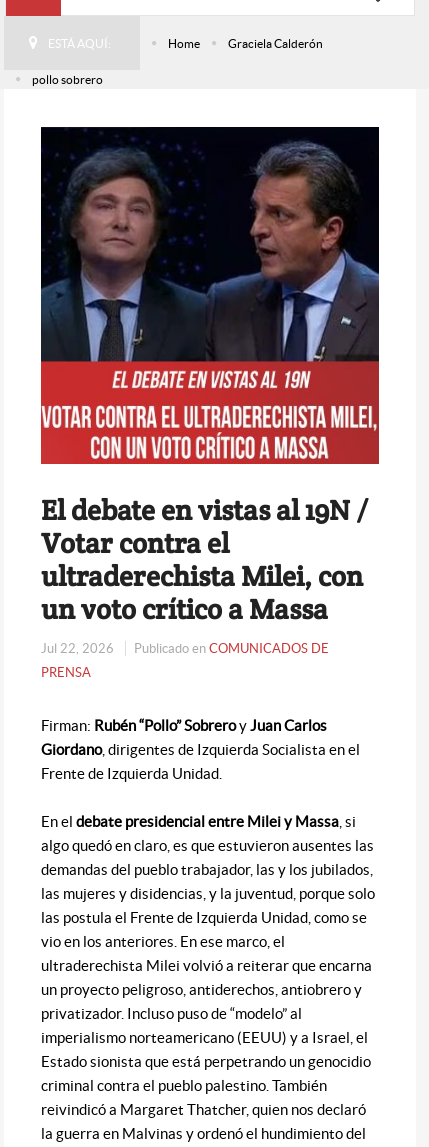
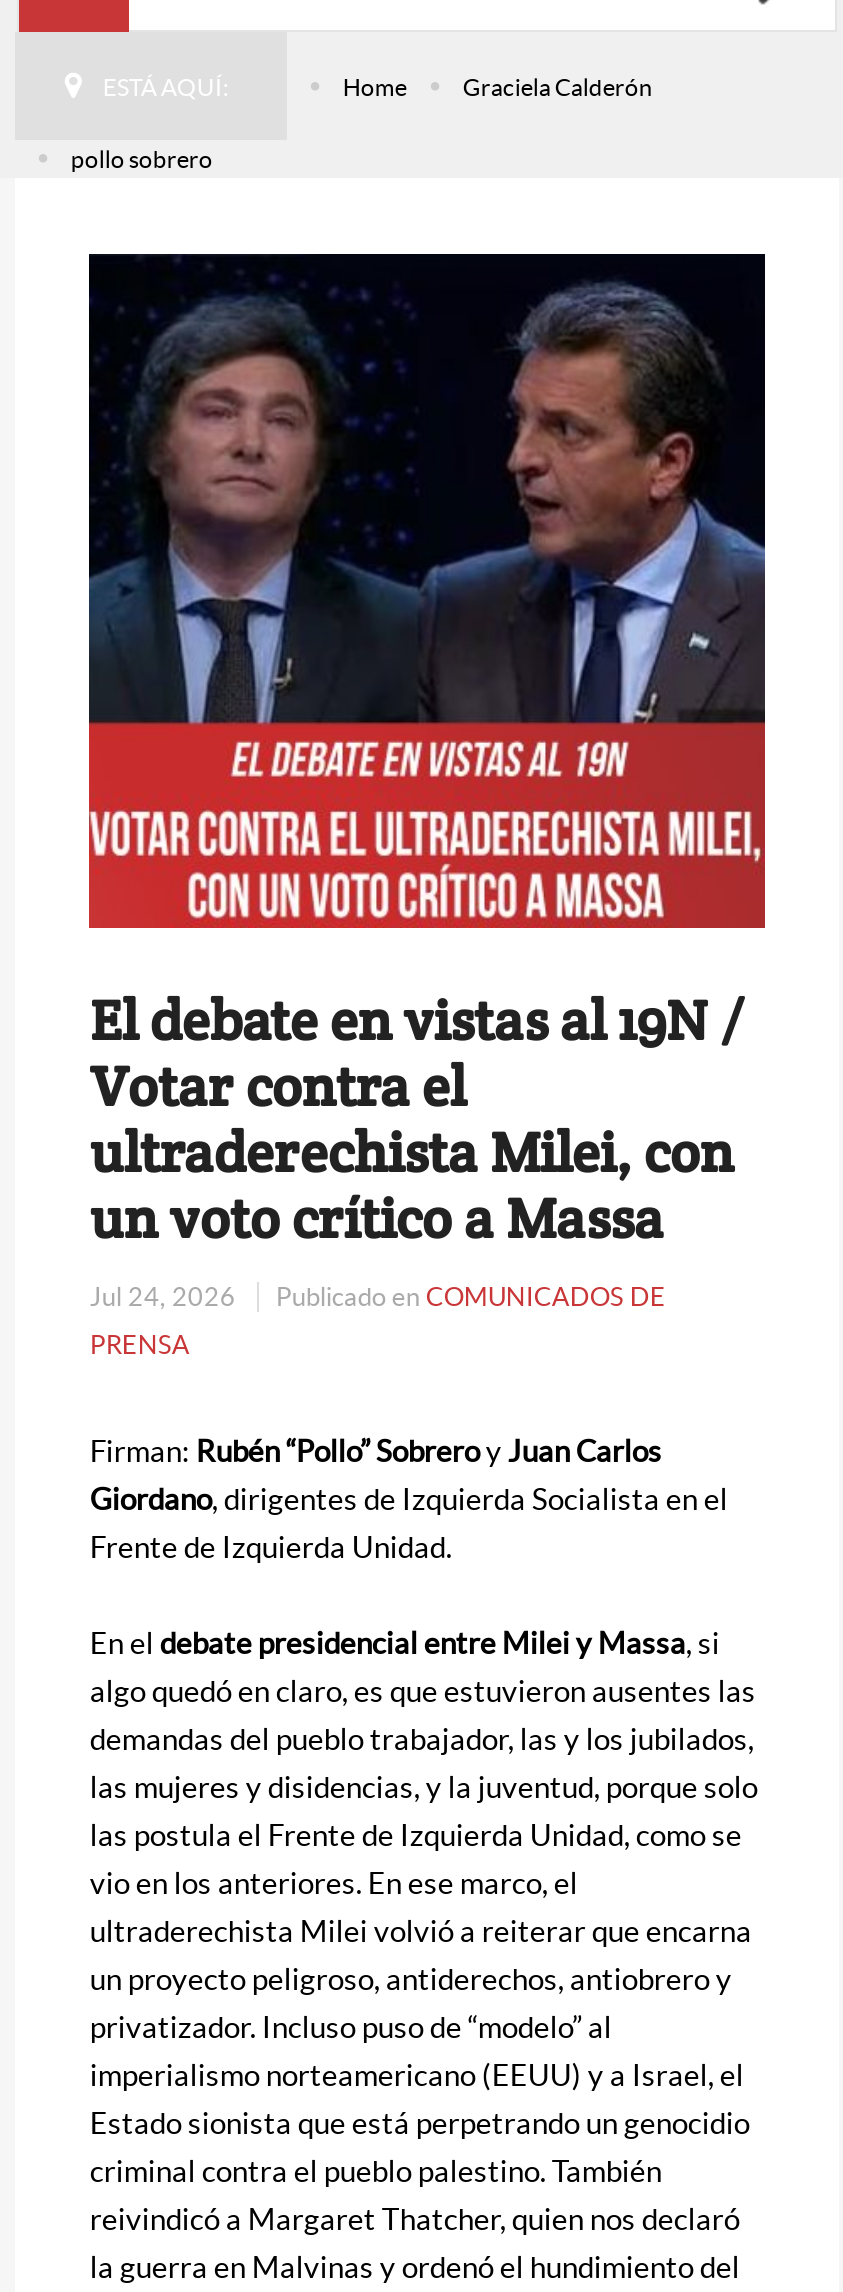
[41,641,329,656] Jul 22, 2026 Publicado en COMUNICADOS DE -> [90,1282,666,1312] Jul 24, 2026 Publicado en COMUNICADOS DE

